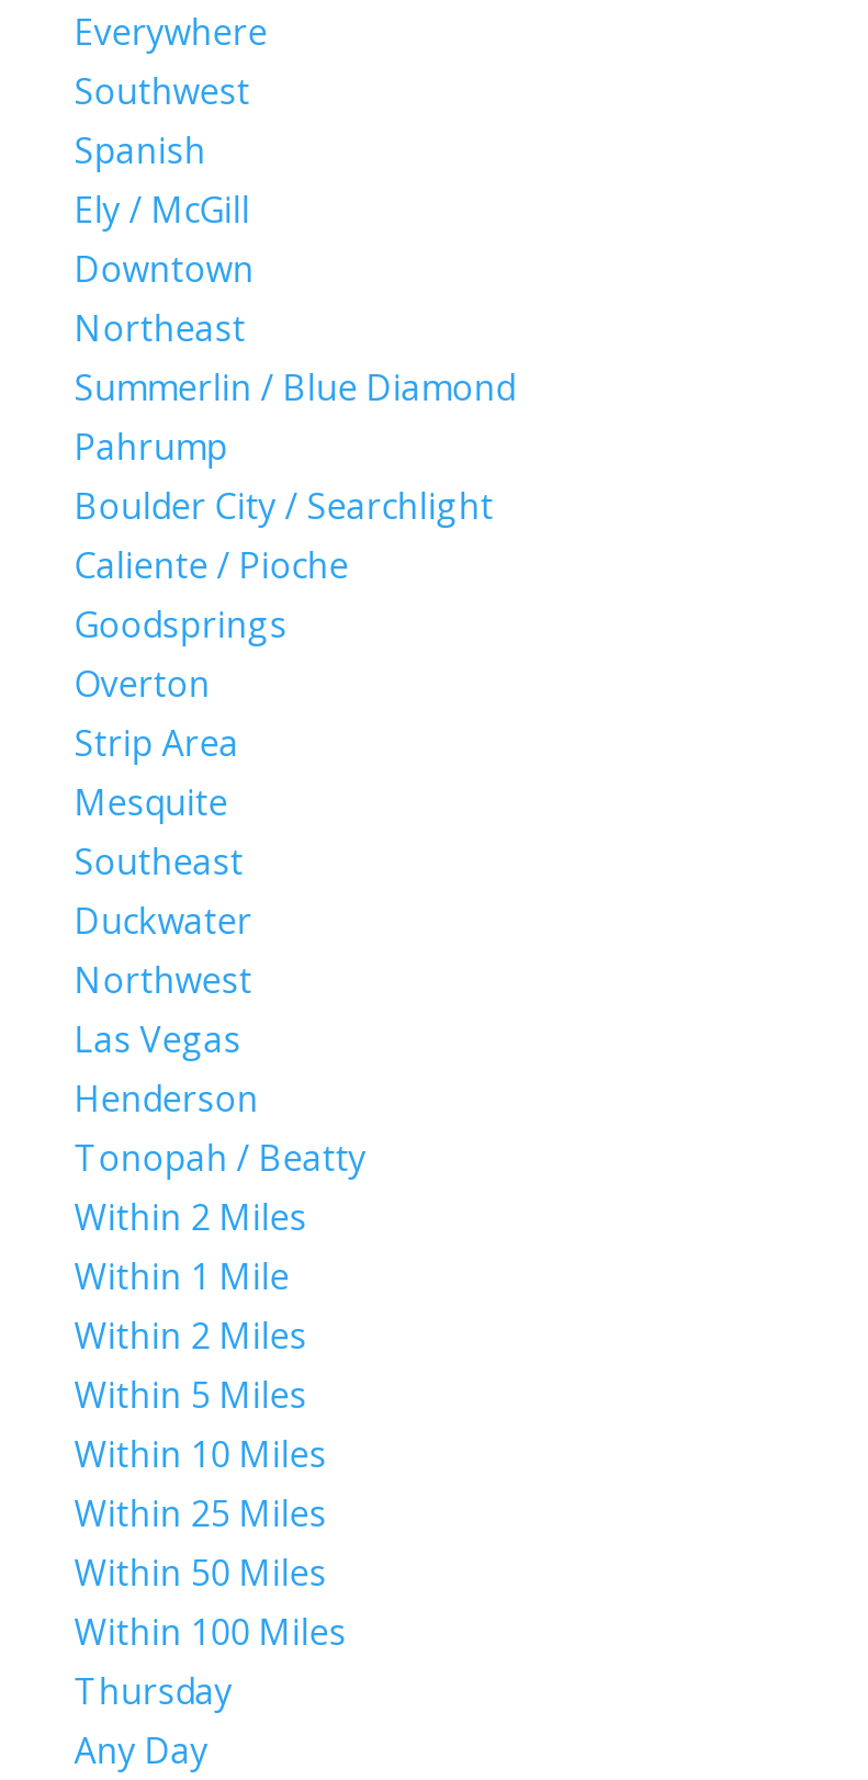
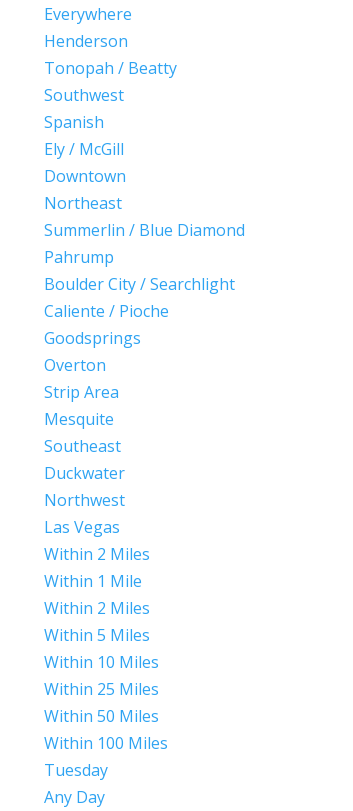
moved [74,67,515,1063] -> [44,84,245,538]: Southwest | Spanish | Ely / McGill | ... | Northwest | Las Vegas
moved [74,1074,366,1182] -> [44,30,177,79]: Henderson | Tonopah / Beatty
[74,1667,232,1715] Thursday -> [44,759,108,781] Tuesday

